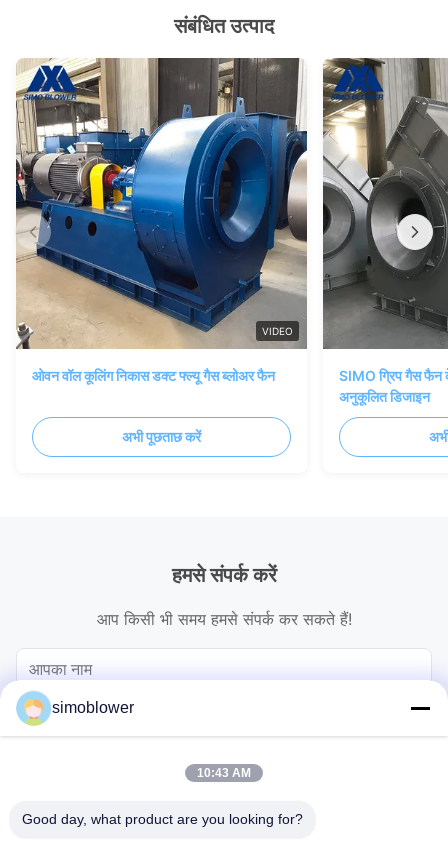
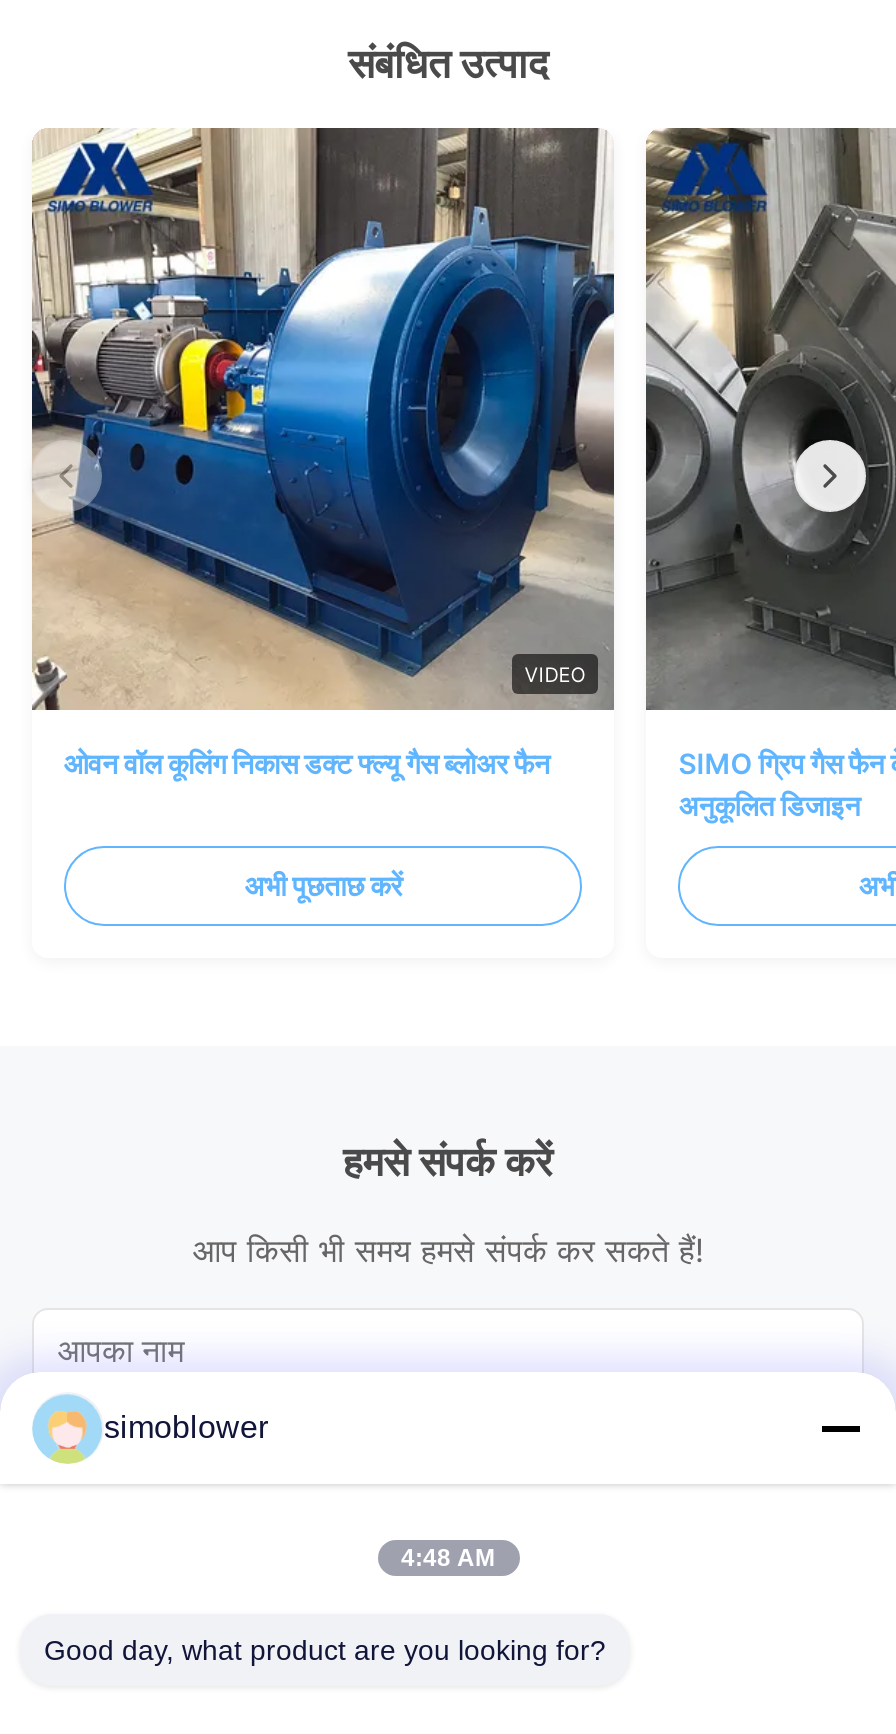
[197,766,251,780] 10:43 AM -> [401,1544,495,1572] 4:48 AM

